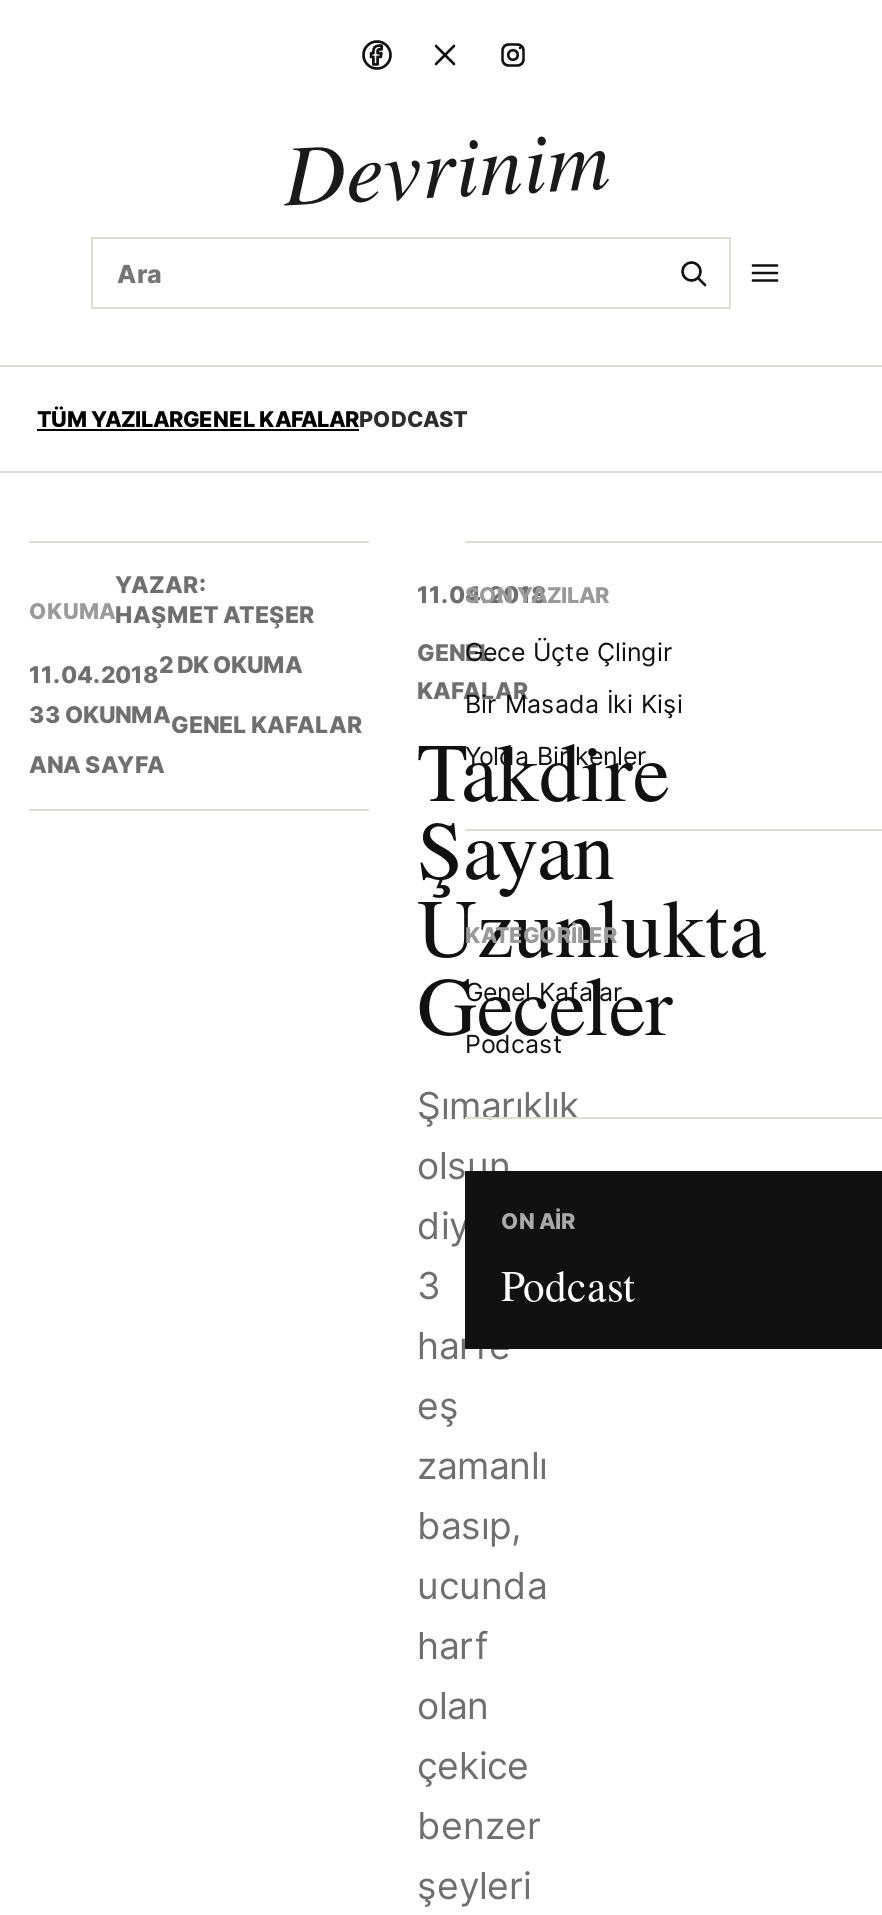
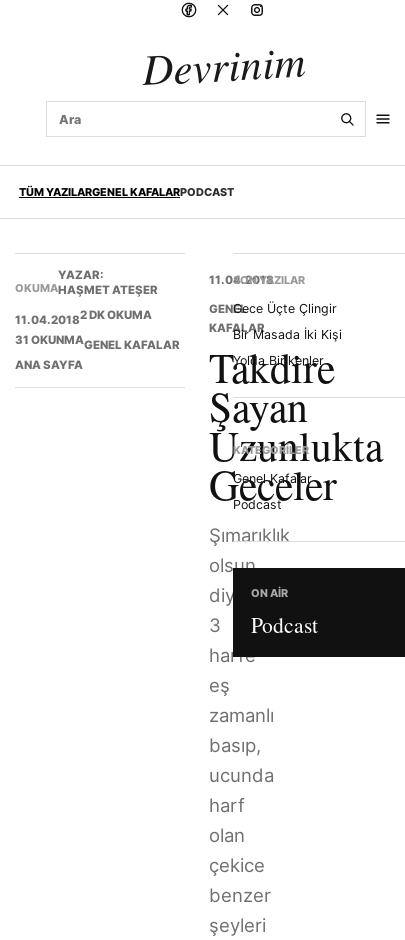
[29,701,363,739] 33 OKUNMAGENEL KAFALAR -> [15,333,180,352] 31 OKUNMAGENEL KAFALAR

